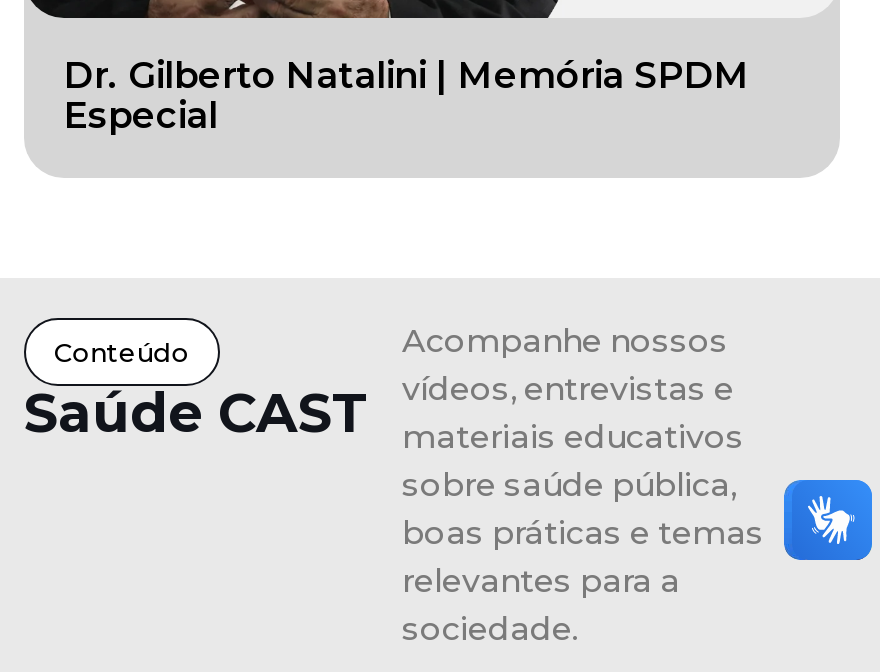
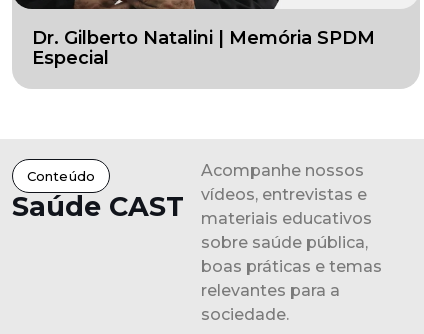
[782,478,874,562] [image] -> none

